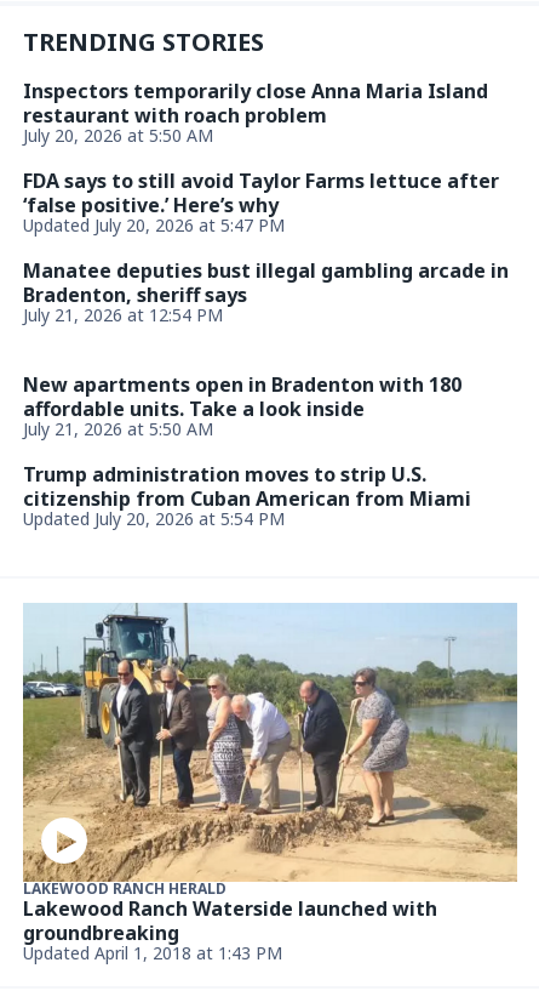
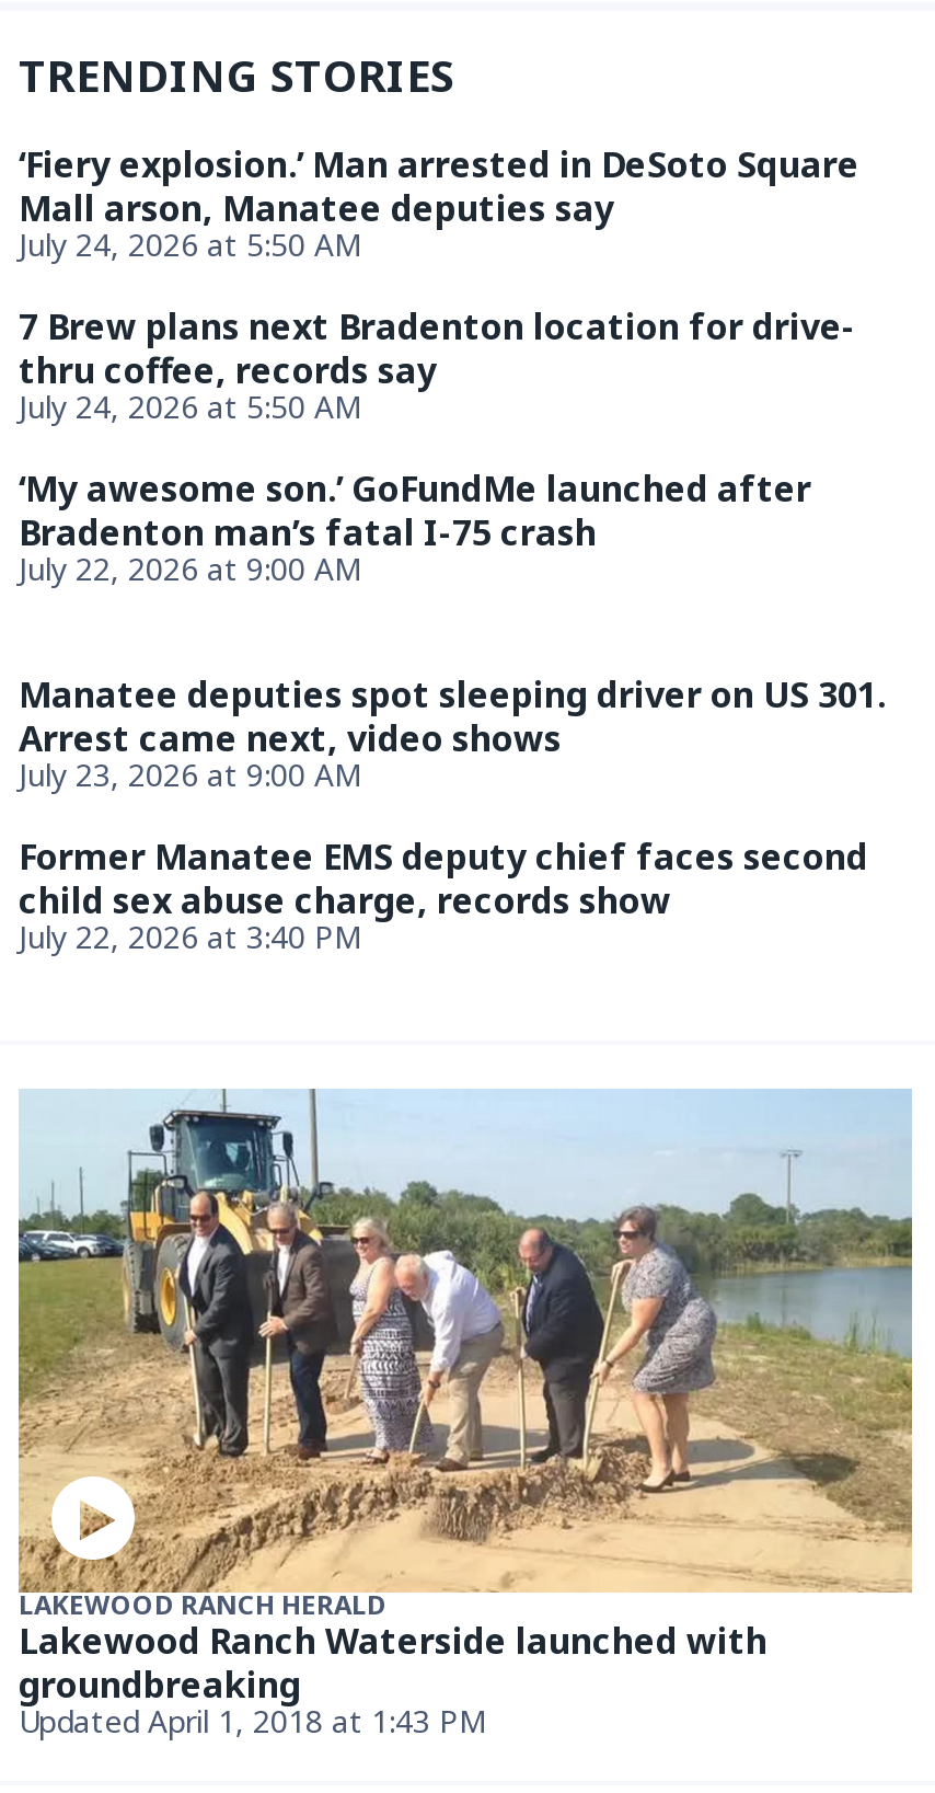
[23,78,488,147] Inspectors temporarily close Anna Maria Island | restaurant with roach problem | July 20, 2026 at 5:50 AM -> [19,141,859,266] ‘Fiery explosion.’ Man arrested in DeSoto Square | Mall arson, Manatee deputies say | July 24, 2026 at 5:50 AM
[23,168,499,237] FDA says to still avoid Taylor Farms lettuce after | ‘false positive.’ Here’s why | Updated July 20, 2026 at 5:47 PM -> [19,303,855,428] 7 Brew plans next Bradenton location for drive- | thru coffee, records say | July 24, 2026 at 5:50 AM
[23,258,509,327] Manatee deputies bust illegal gambling arcade in | Bradenton, sheriff says | July 21, 2026 at 12:54 PM -> [19,465,811,590] ‘My awesome son.’ GoFundMe launched after | Bradenton man’s fatal I-75 crash | July 22, 2026 at 9:00 AM
[23,372,461,441] New apartments open in Bradenton with 180 | affordable units. Take a look inside | July 21, 2026 at 5:50 AM -> [19,671,886,796] Manatee deputies spot sleeping driver on US 301. | Arrest came next, video shows | July 23, 2026 at 9:00 AM
[23,461,471,531] Trump administration moves to strip U.S. | citizenship from Cuban American from Miami | Updated July 20, 2026 at 5:54 PM -> [19,833,868,958] Former Manatee EMS deputy chief faces second | child sex abuse charge, records show | July 22, 2026 at 3:40 PM

